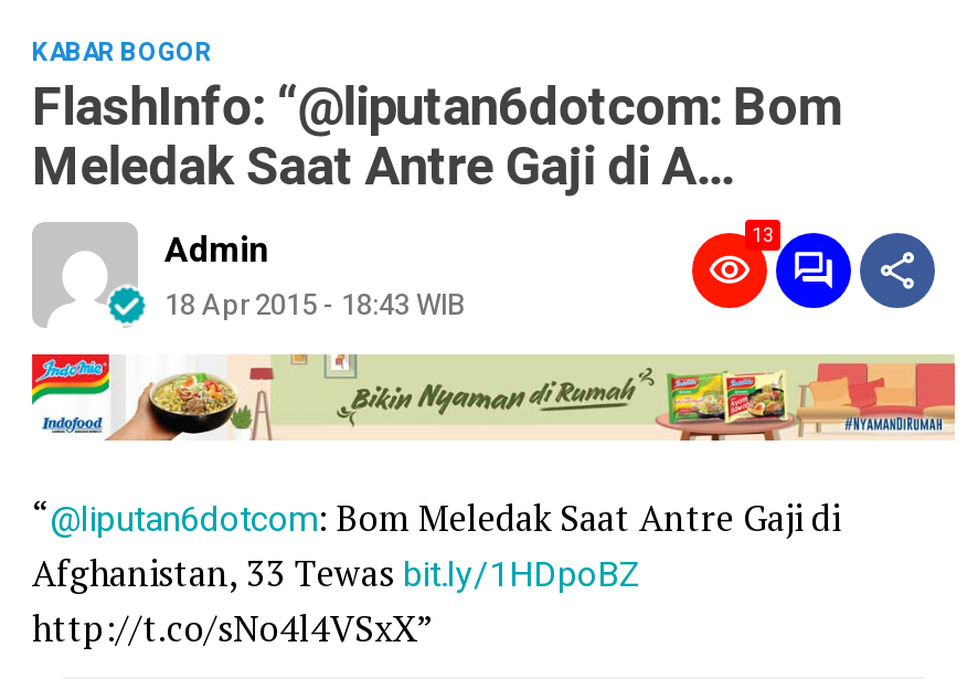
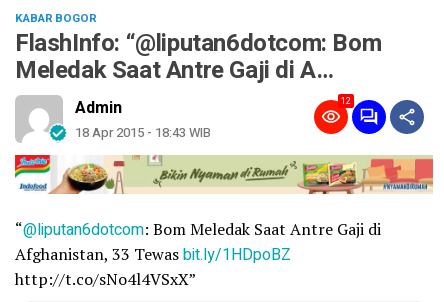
[752,223,774,251] 13 -> [341,95,351,108] 12

